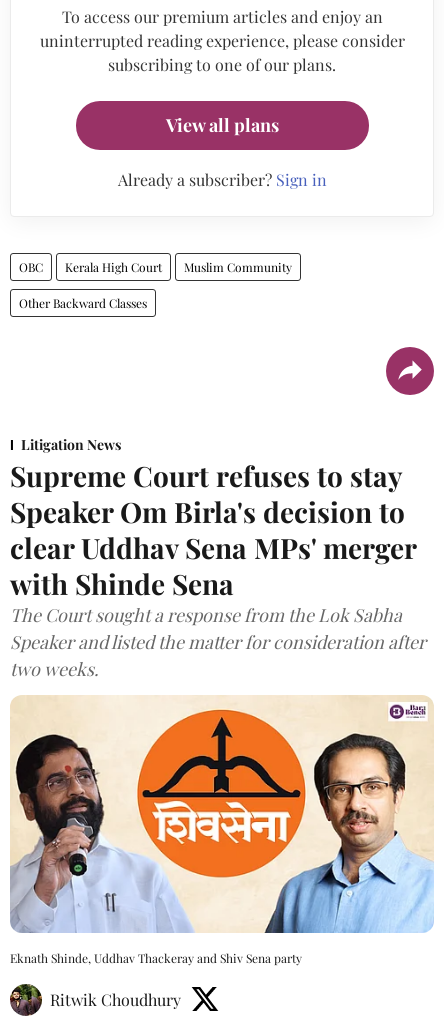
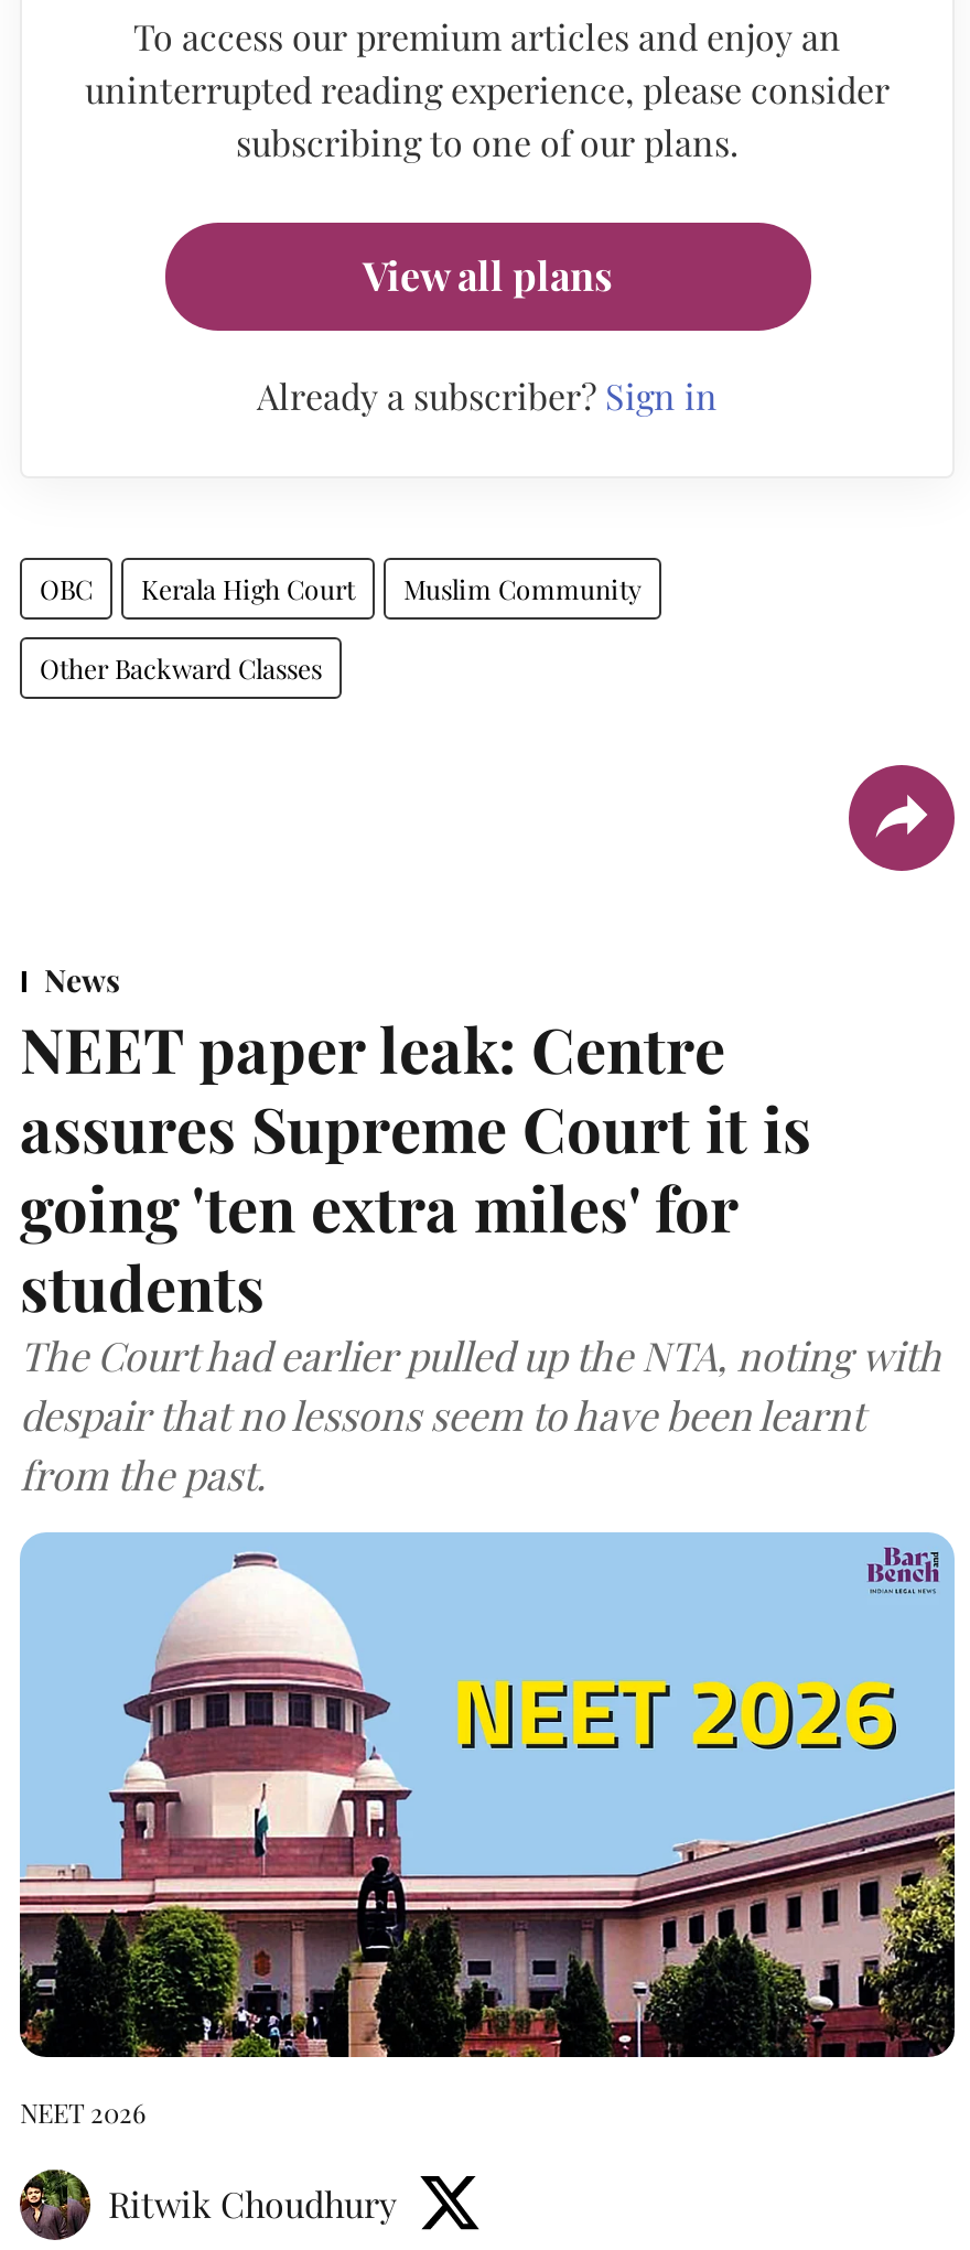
[10,434,426,680] Litigation News | Supreme Court refuses to stay | Speaker Om Birla's decision to | clear Uddhav Sena MPs' merger | with Shinde Sena | The Court sought a response from the Lok Sabha | Speaker and listed the matter for consideration after | two weeks. -> [20,958,941,1500] News | NEET paper leak: Centre | assures Supreme Court it is | going 'ten extra miles' for | students | The Court had earlier pulled up the NTA, noting with | despair that no lessons seem to have been learnt | from the past.
[10,695,434,966] [image] | Eknath Shinde, Uddhav Thackeray and Shiv Sena party -> [18,1532,957,2130] [image] | NEET 2026

